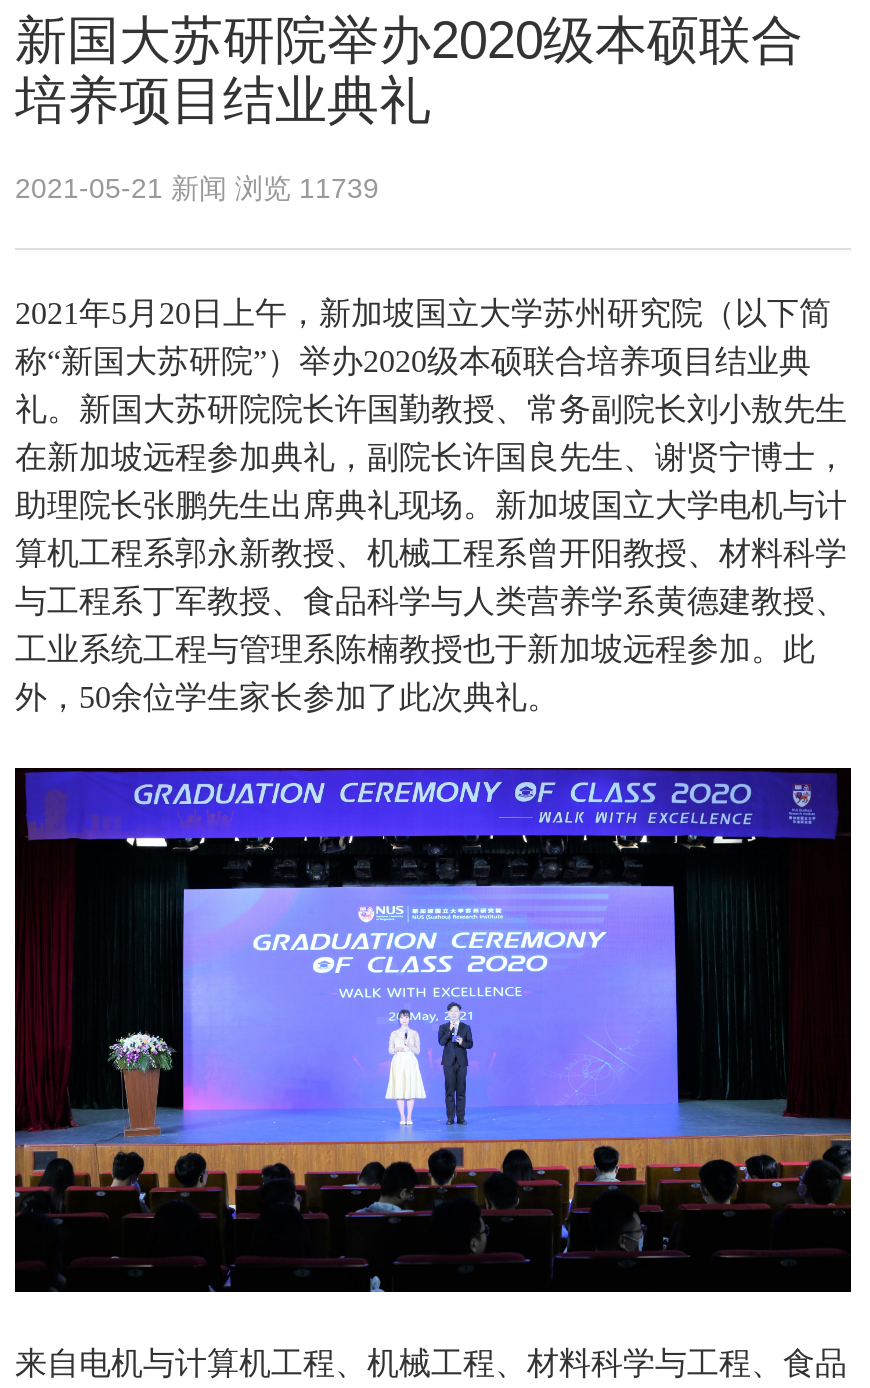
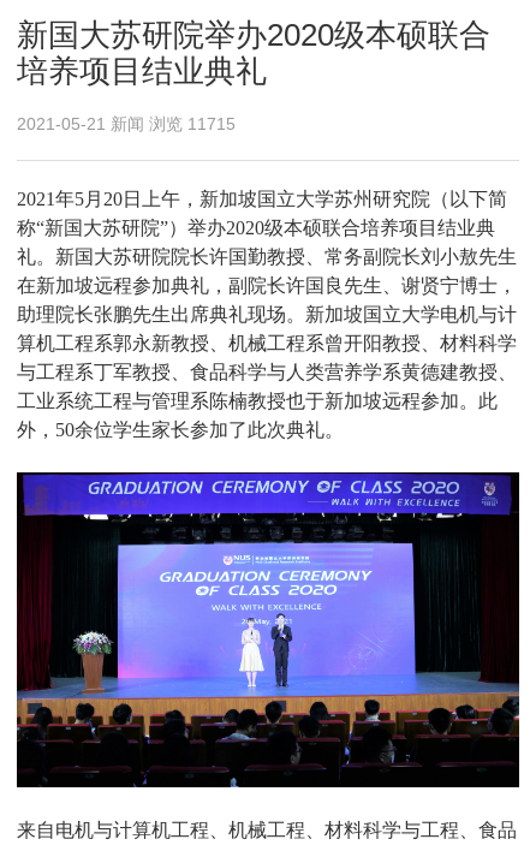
[15,173,379,205] 2021-05-21 新闻 浏览11739 -> [17,115,236,134] 2021-05-21 新闻 浏览11715

